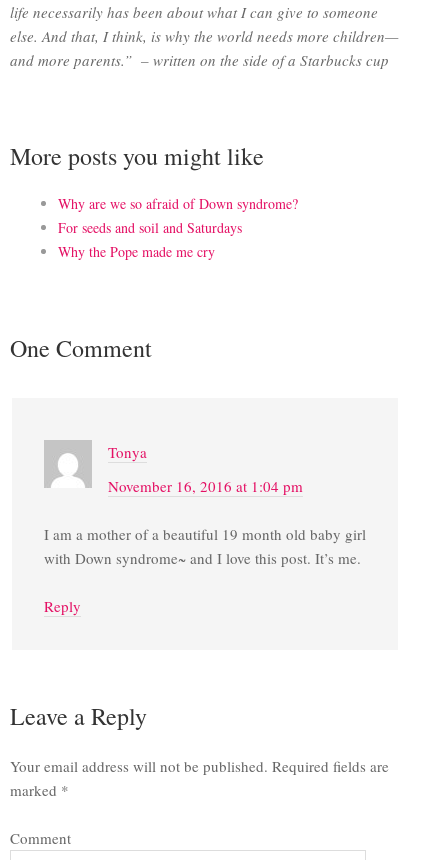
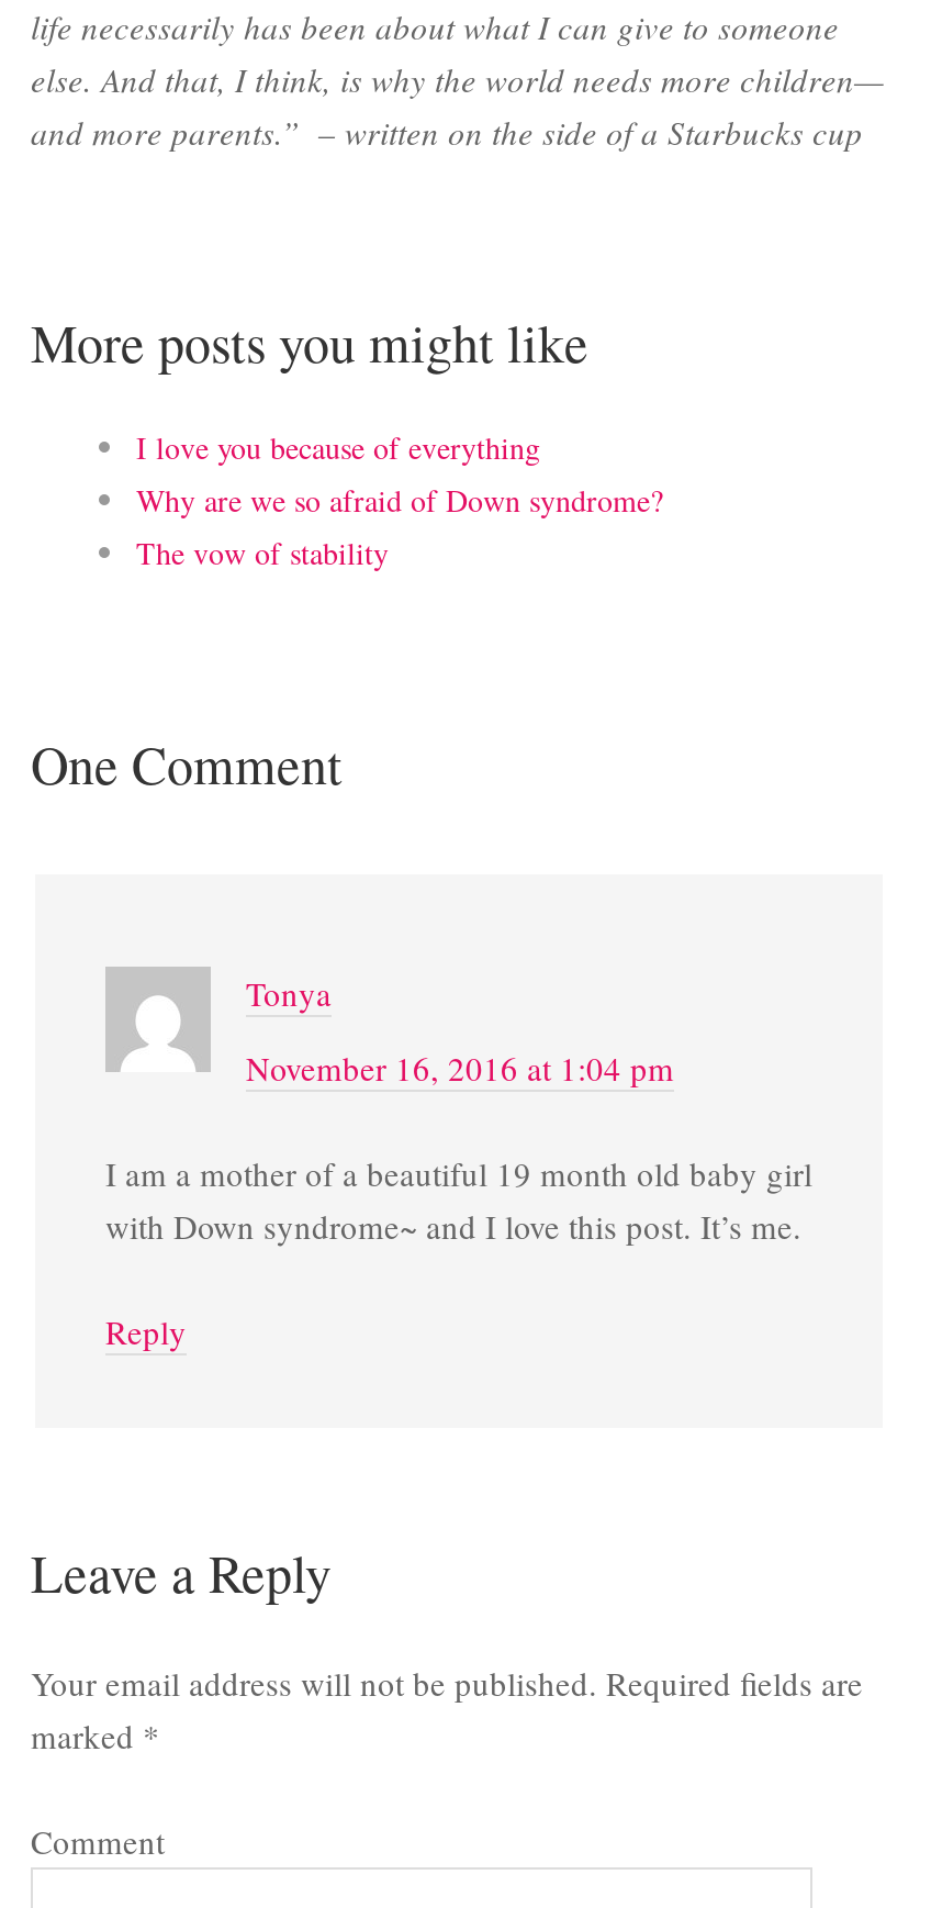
none -> [136,426,540,467] I love you because of everything
moved [58,194,298,213] -> [136,478,663,520]: Why are we so afraid of Down syndrome?
[58,218,242,261] For seeds and soil and Saturdays | Why the Pope made me cry -> [136,531,389,573] The vow of stability

